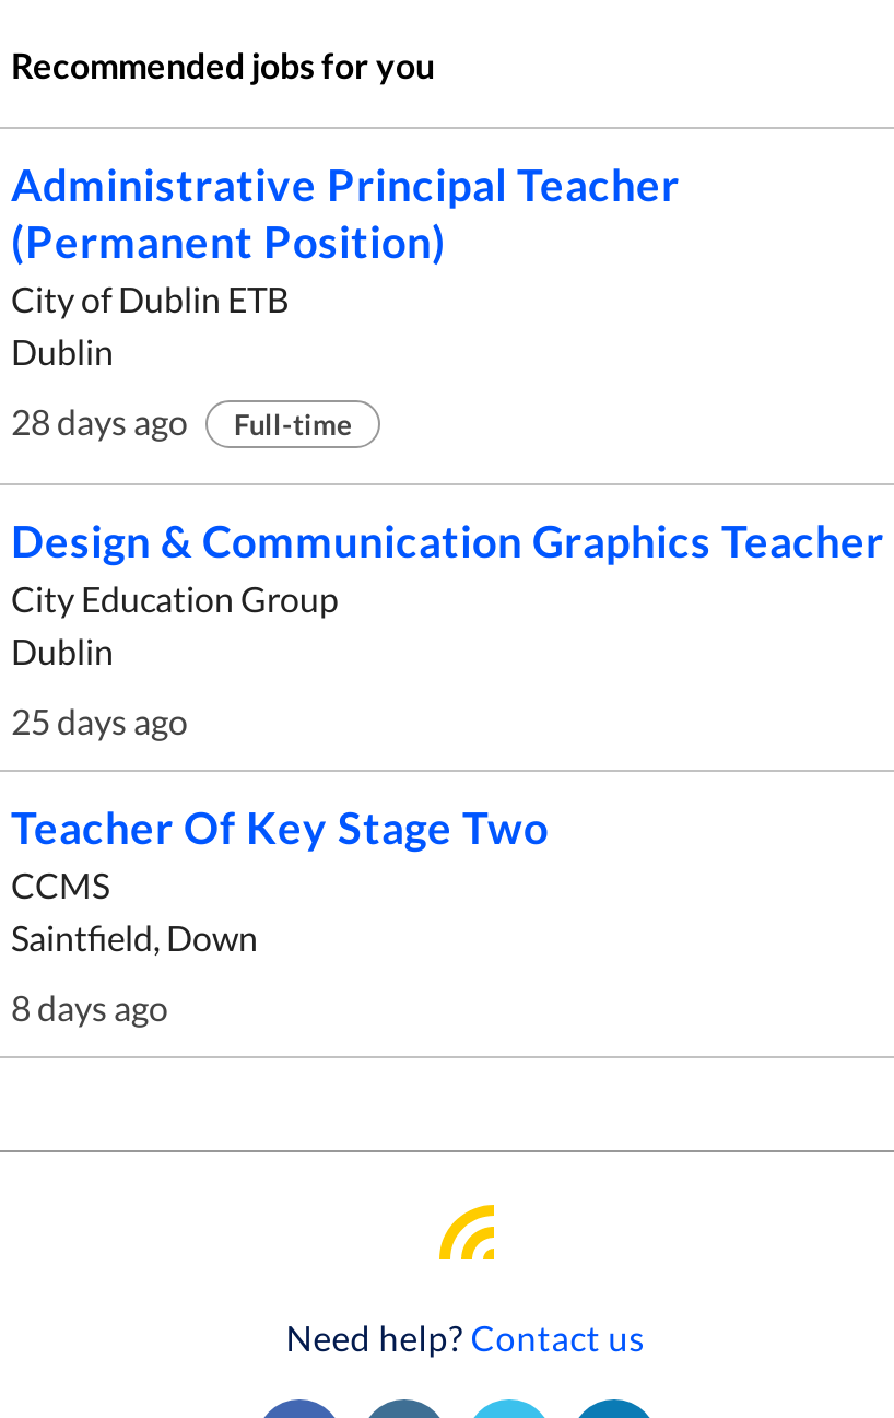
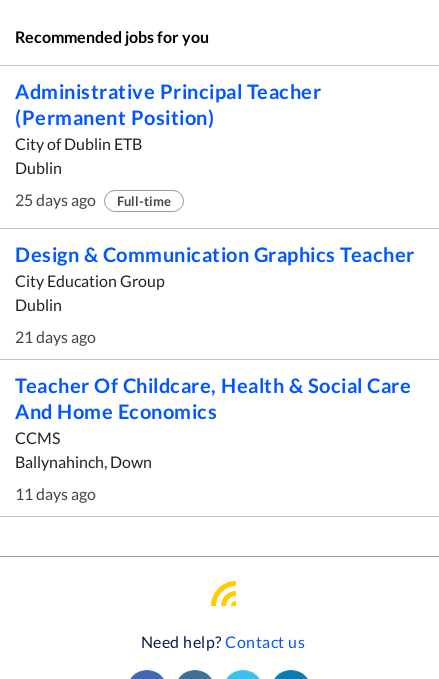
[11,400,352,442] 28 days ago Full-time -> [15,190,171,209] 25 days ago Full-time
[11,700,188,741] 25 days ago -> [15,327,96,346] 21 days ago
[11,800,549,853] Teacher Of Key Stage Two -> [15,373,411,423] Teacher Of Childcare, Health & Social Care | And Home Economics
[11,916,258,958] Saintfield, Down -> [15,452,152,471] Ballynahinch, Down
[11,986,168,1028] 8 days ago -> [15,484,96,503] 11 days ago

